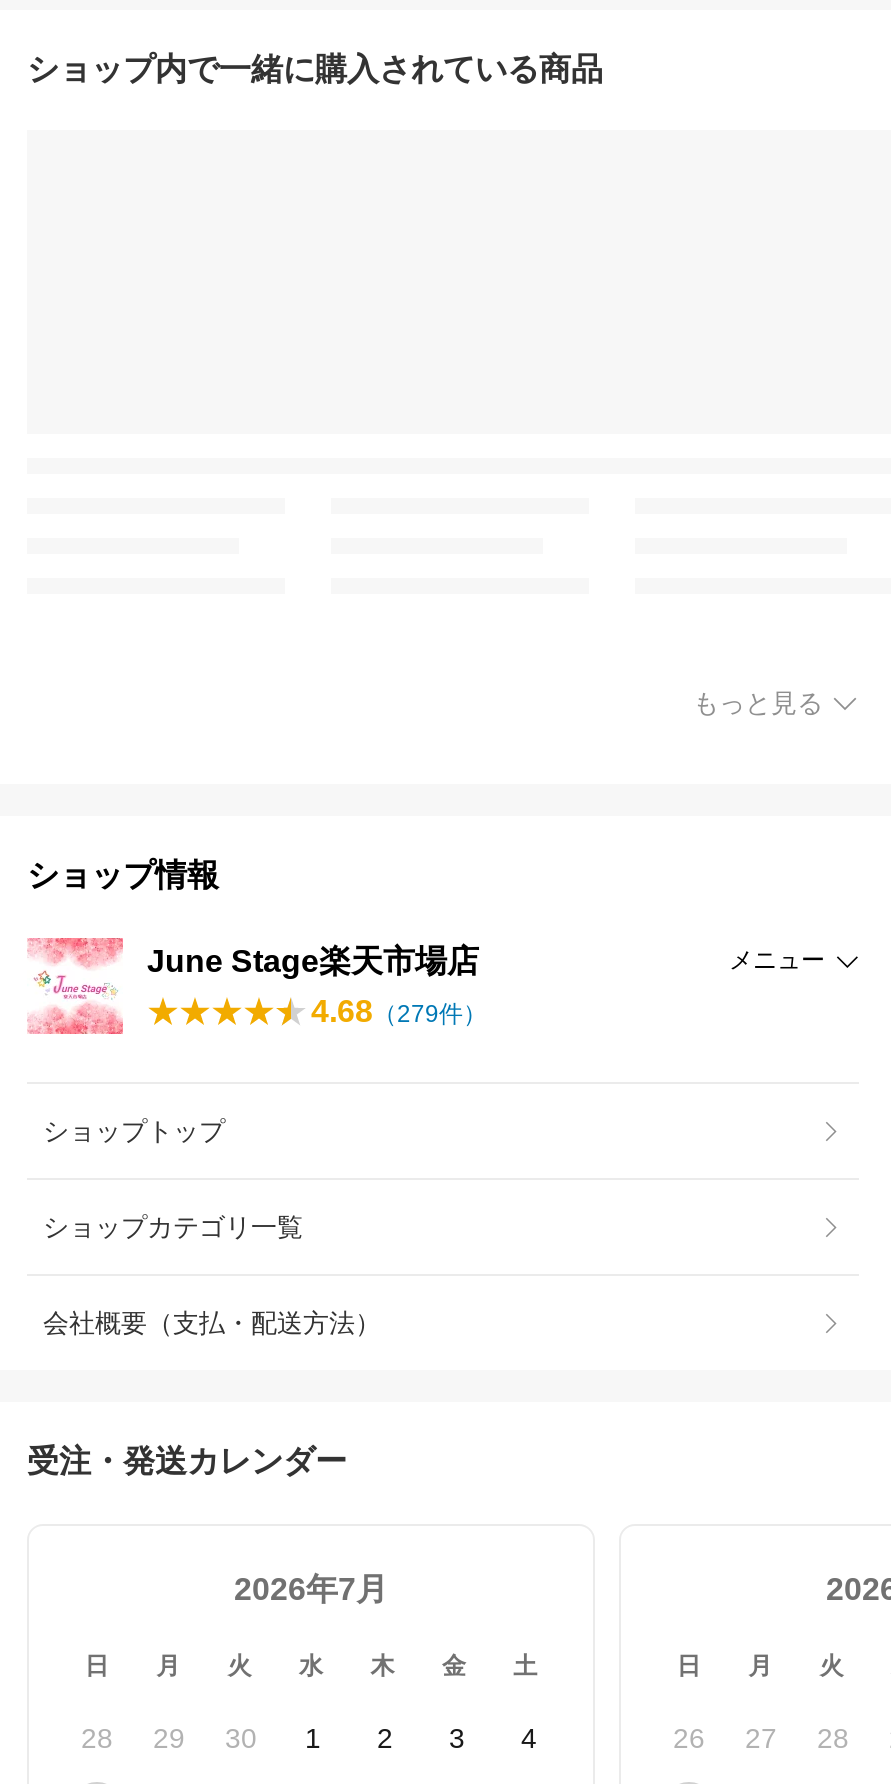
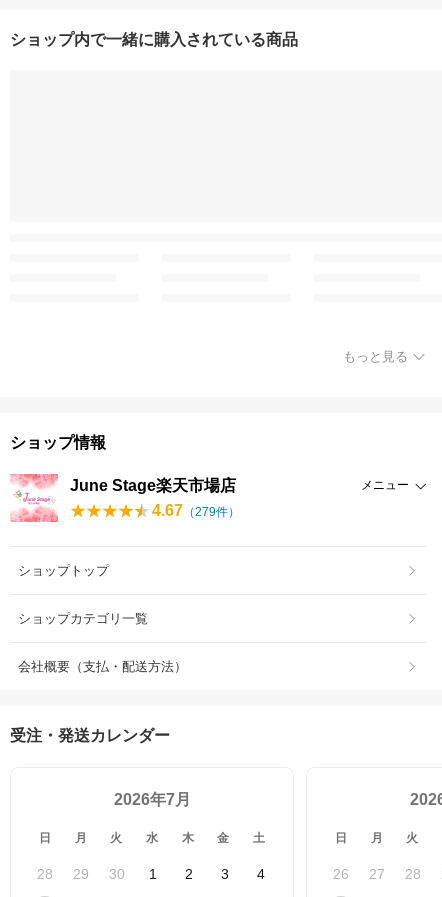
[311,994,487,1028] 4.68（279件） -> [152,502,240,519] 4.67（279件）

